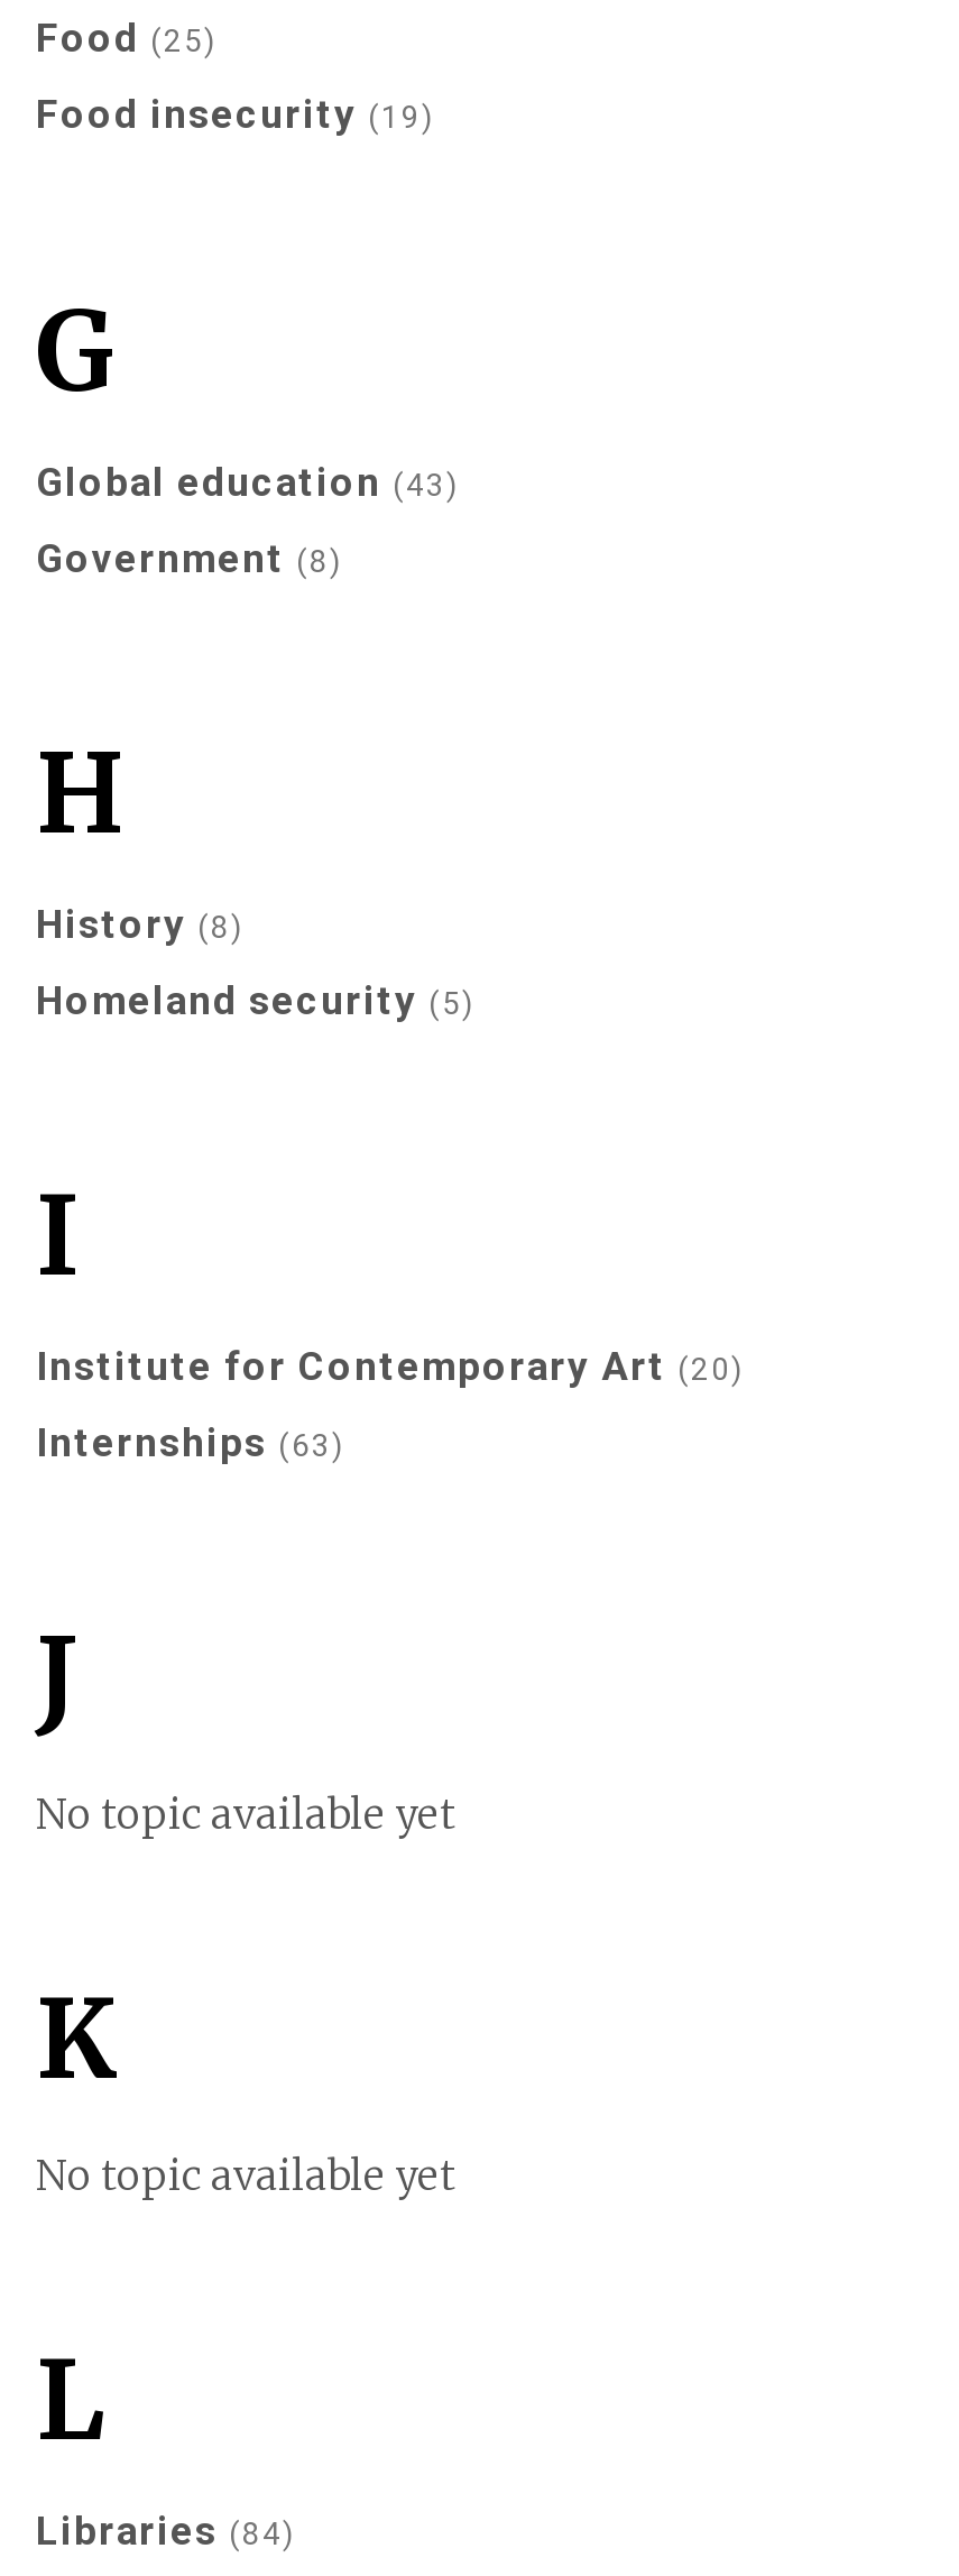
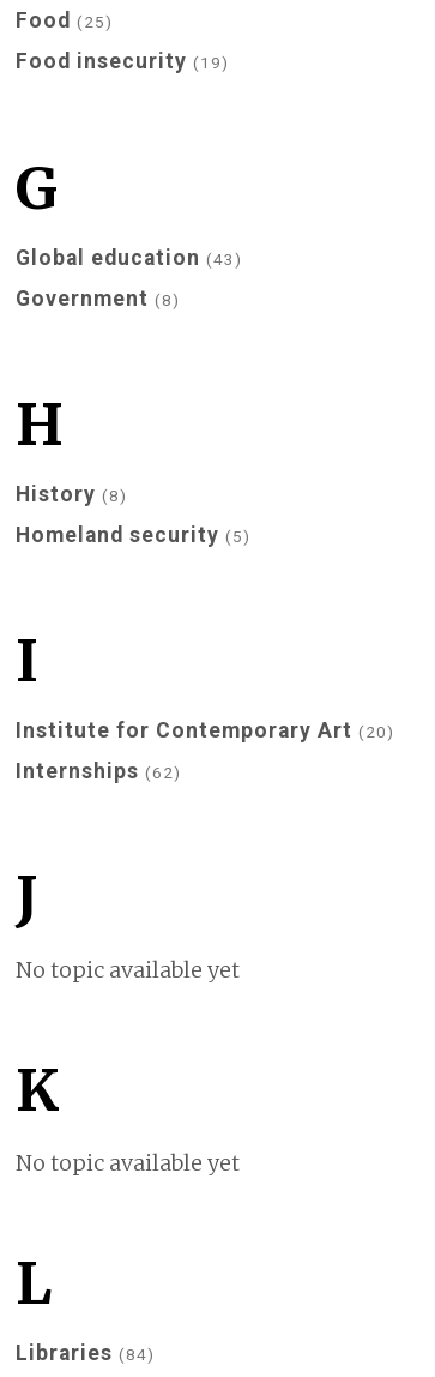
[36,1420,332,1465] Internships 63 -> [16,759,174,783] Internships 62

